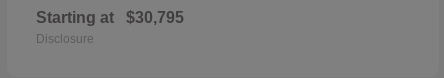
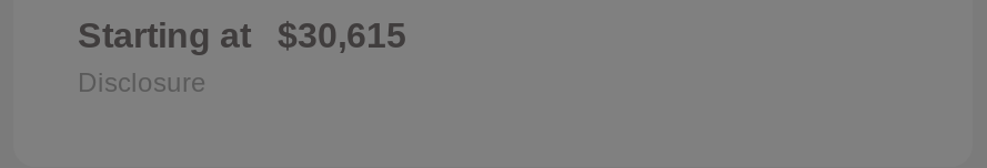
[36,9,184,26] Starting at $30,795 -> [78,15,406,53] Starting at $30,615

